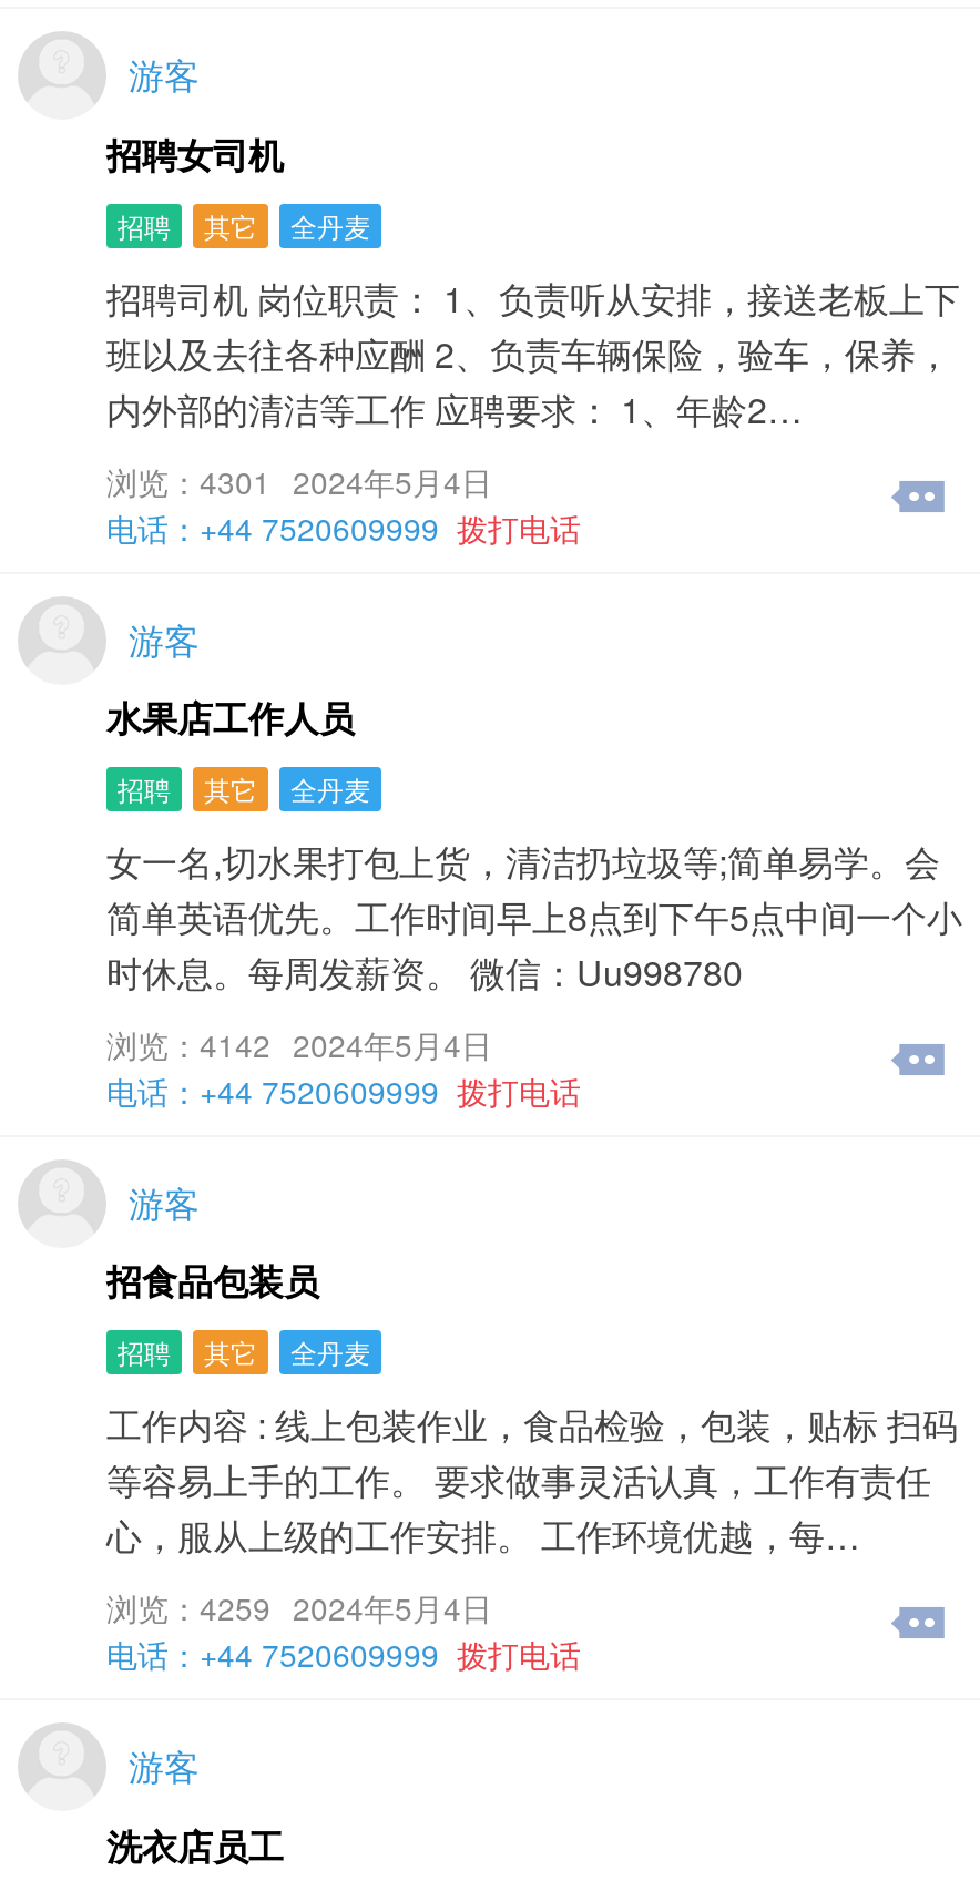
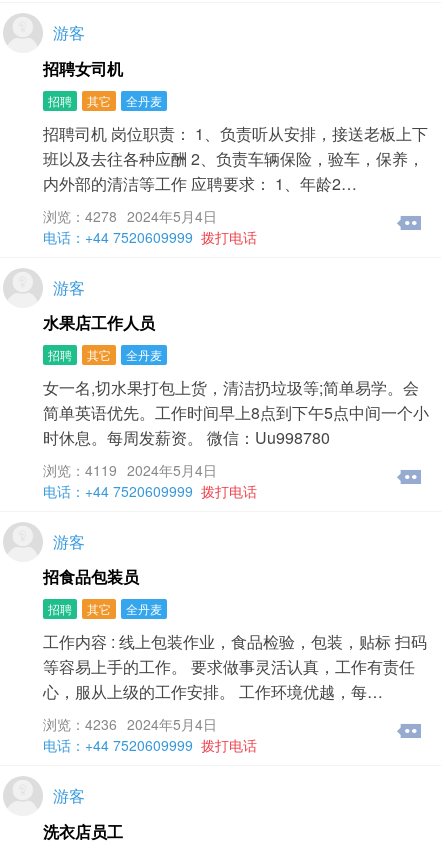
[106,458,492,502] 浏览：4301 2024年5月4日 -> [43,206,217,226] 浏览：4278 2024年5月4日
[106,1022,492,1066] 浏览：4142 2024年5月4日 -> [43,460,217,480] 浏览：4119 2024年5月4日
[106,1585,492,1630] 浏览：4259 2024年5月4日 -> [43,714,217,734] 浏览：4236 2024年5月4日

